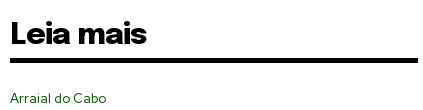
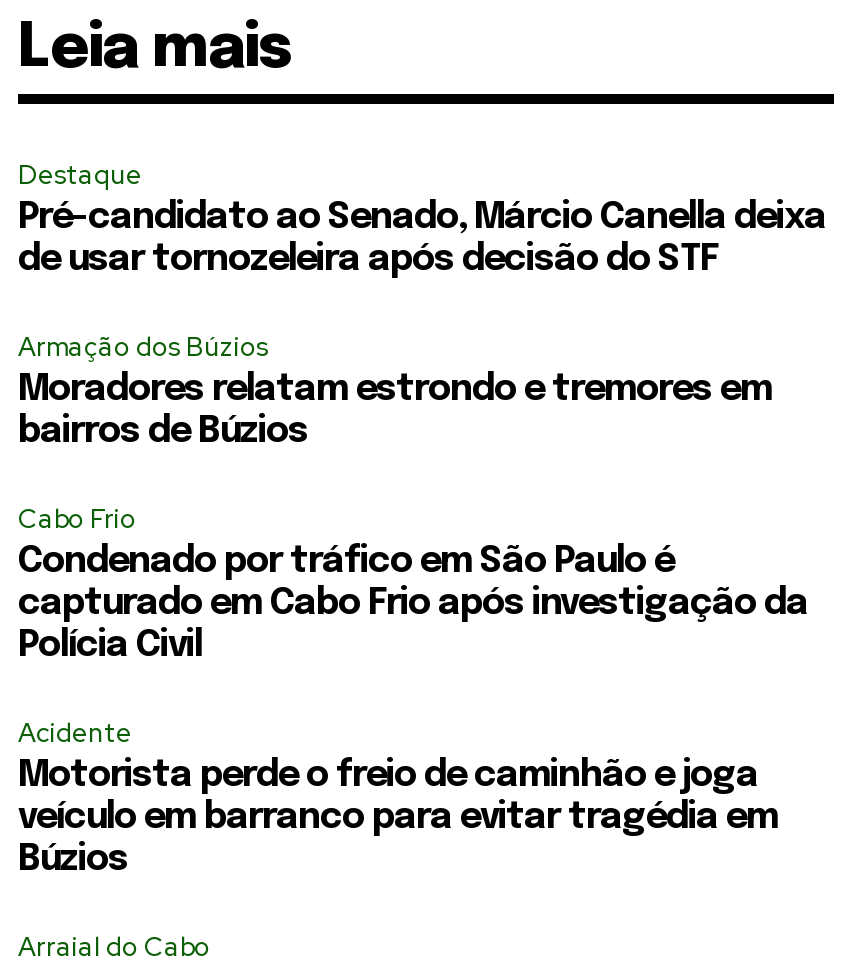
none -> [18,158,826,878] Destaque | Pré-candidato ao Senado, Márcio Canella deixa | de usar tornozeleira após decisão do STF | Armação dos Búzios | Moradores relatam estrondo e tremores em | bairros de Búzios | Cabo Frio | Condenado por tráfico em São Paulo é | capturado em Cabo Frio após investigação da | Polícia Civil | Acidente | Motorista perde o freio de caminhão e joga | veículo em barranco para evitar tragédia em | Búzios

